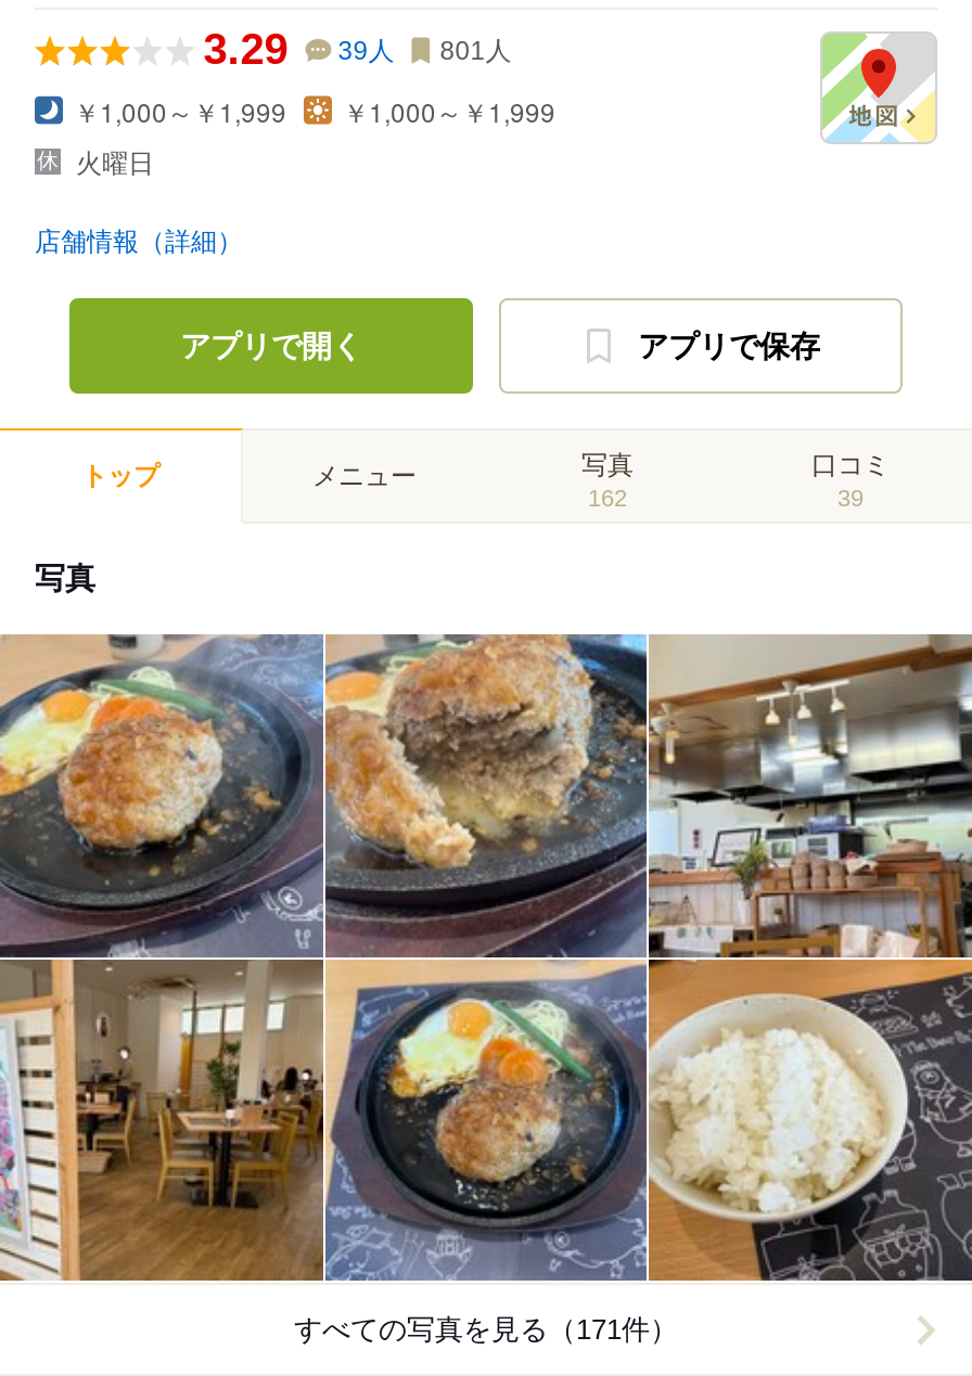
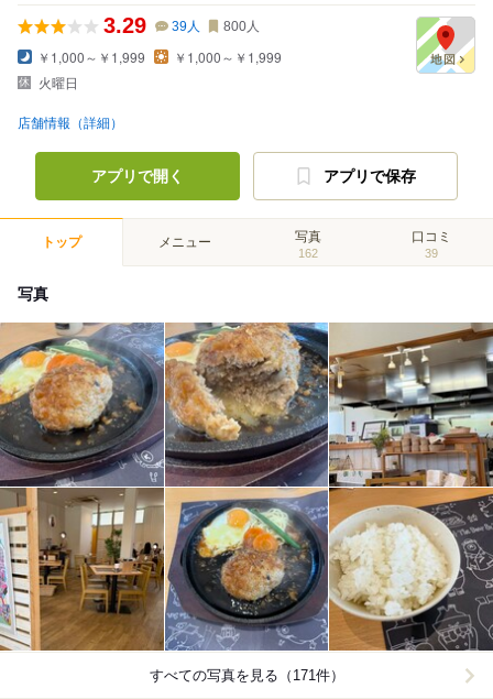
[204,25,512,73] 3.29 39人 801人 -> [103,13,259,37] 3.29 39人 800人

